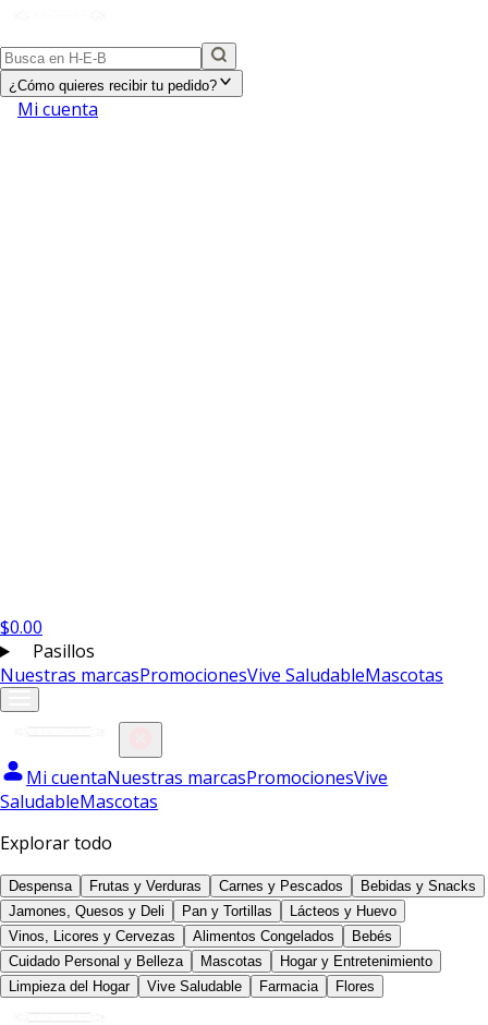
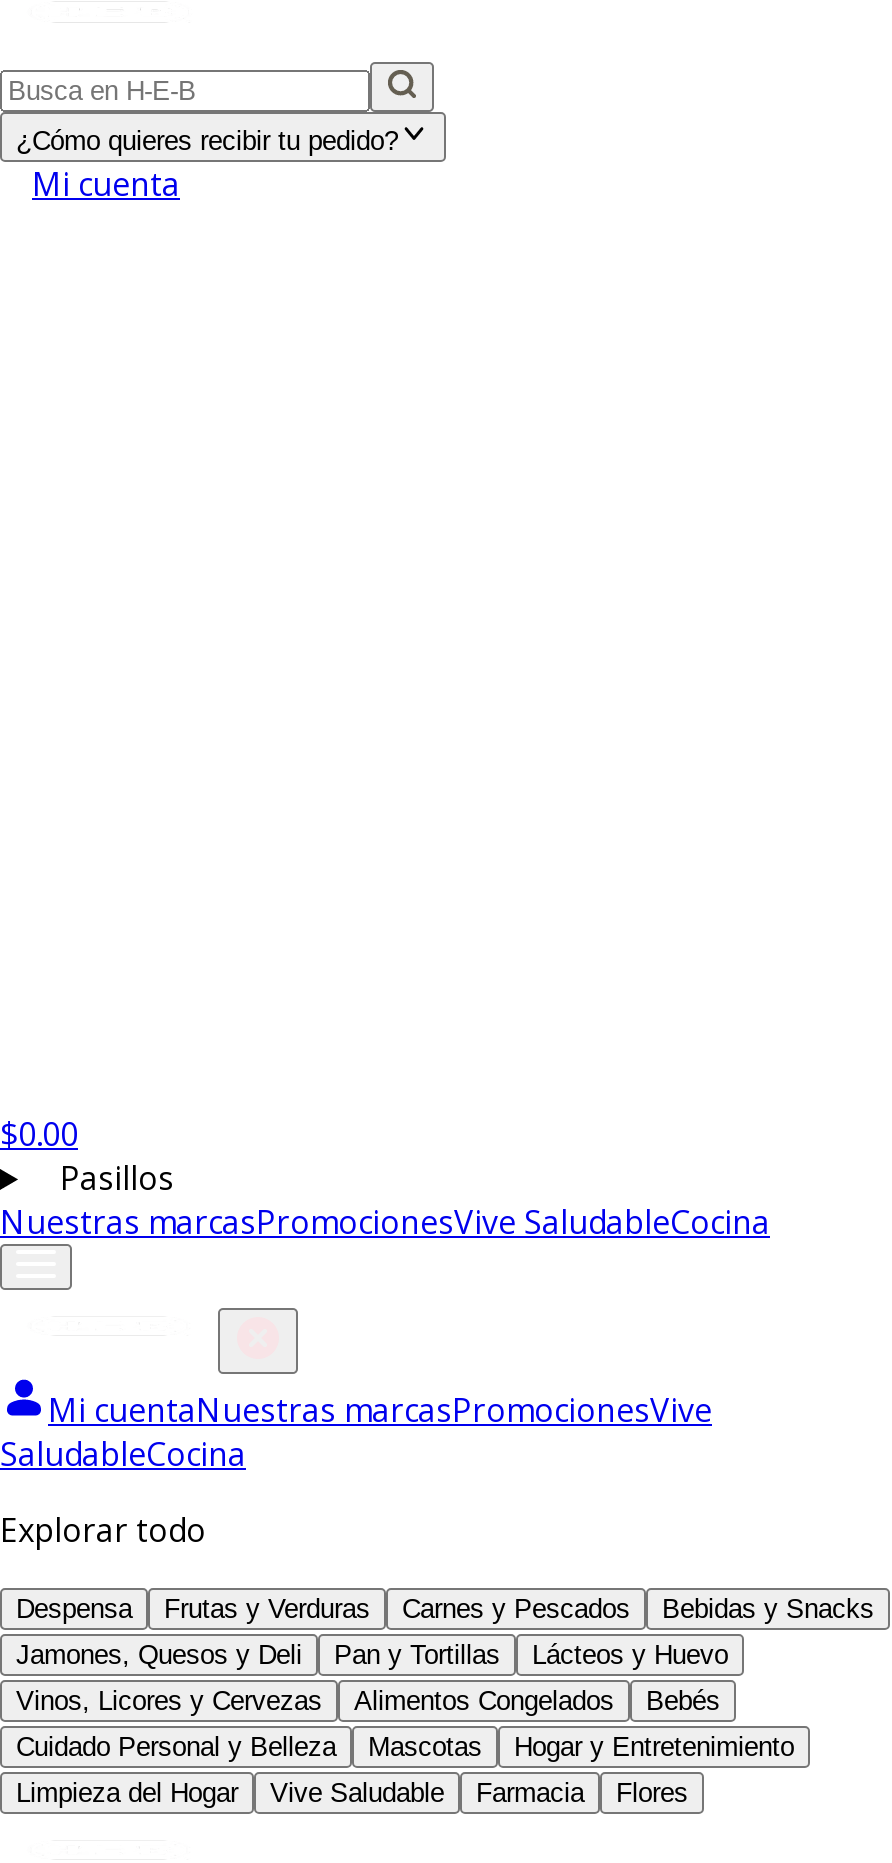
[0,663,443,687] Nuestras marcasPromocionesVive SaludableMascotas -> [0,1200,770,1244] Nuestras marcasPromocionesVive SaludableCocina
[0,789,158,813] SaludableMascotas -> [0,1432,246,1476] SaludableCocina

